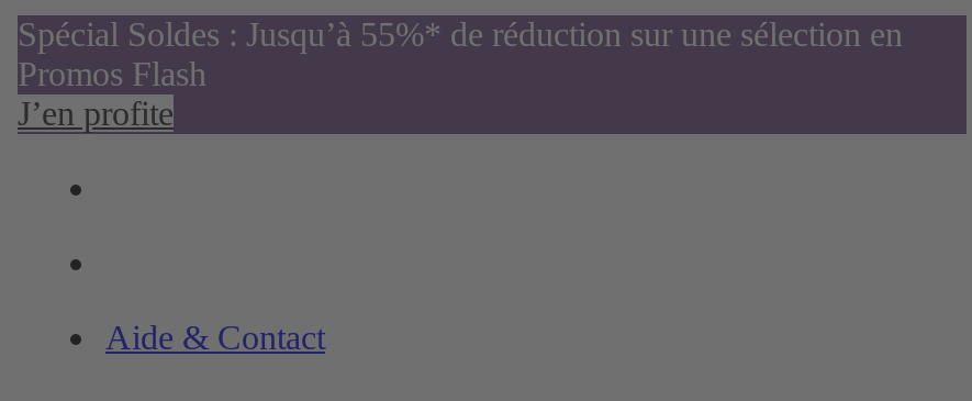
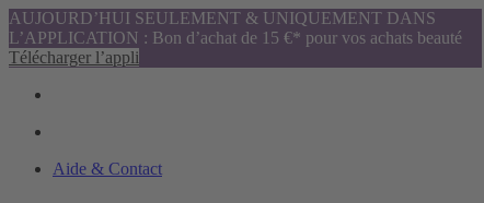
[18,15,903,132] Spécial Soldes : Jusqu’à 55%* de réduction sur une sélection en | Promos Flash | J’en profite -> [9,9,462,67] AUJOURD’HUI SEULEMENT & UNIQUEMENT DANS | L’APPLICATION : Bon d’achat de 15 €* pour vos achats beauté | Télécharger l’appli

